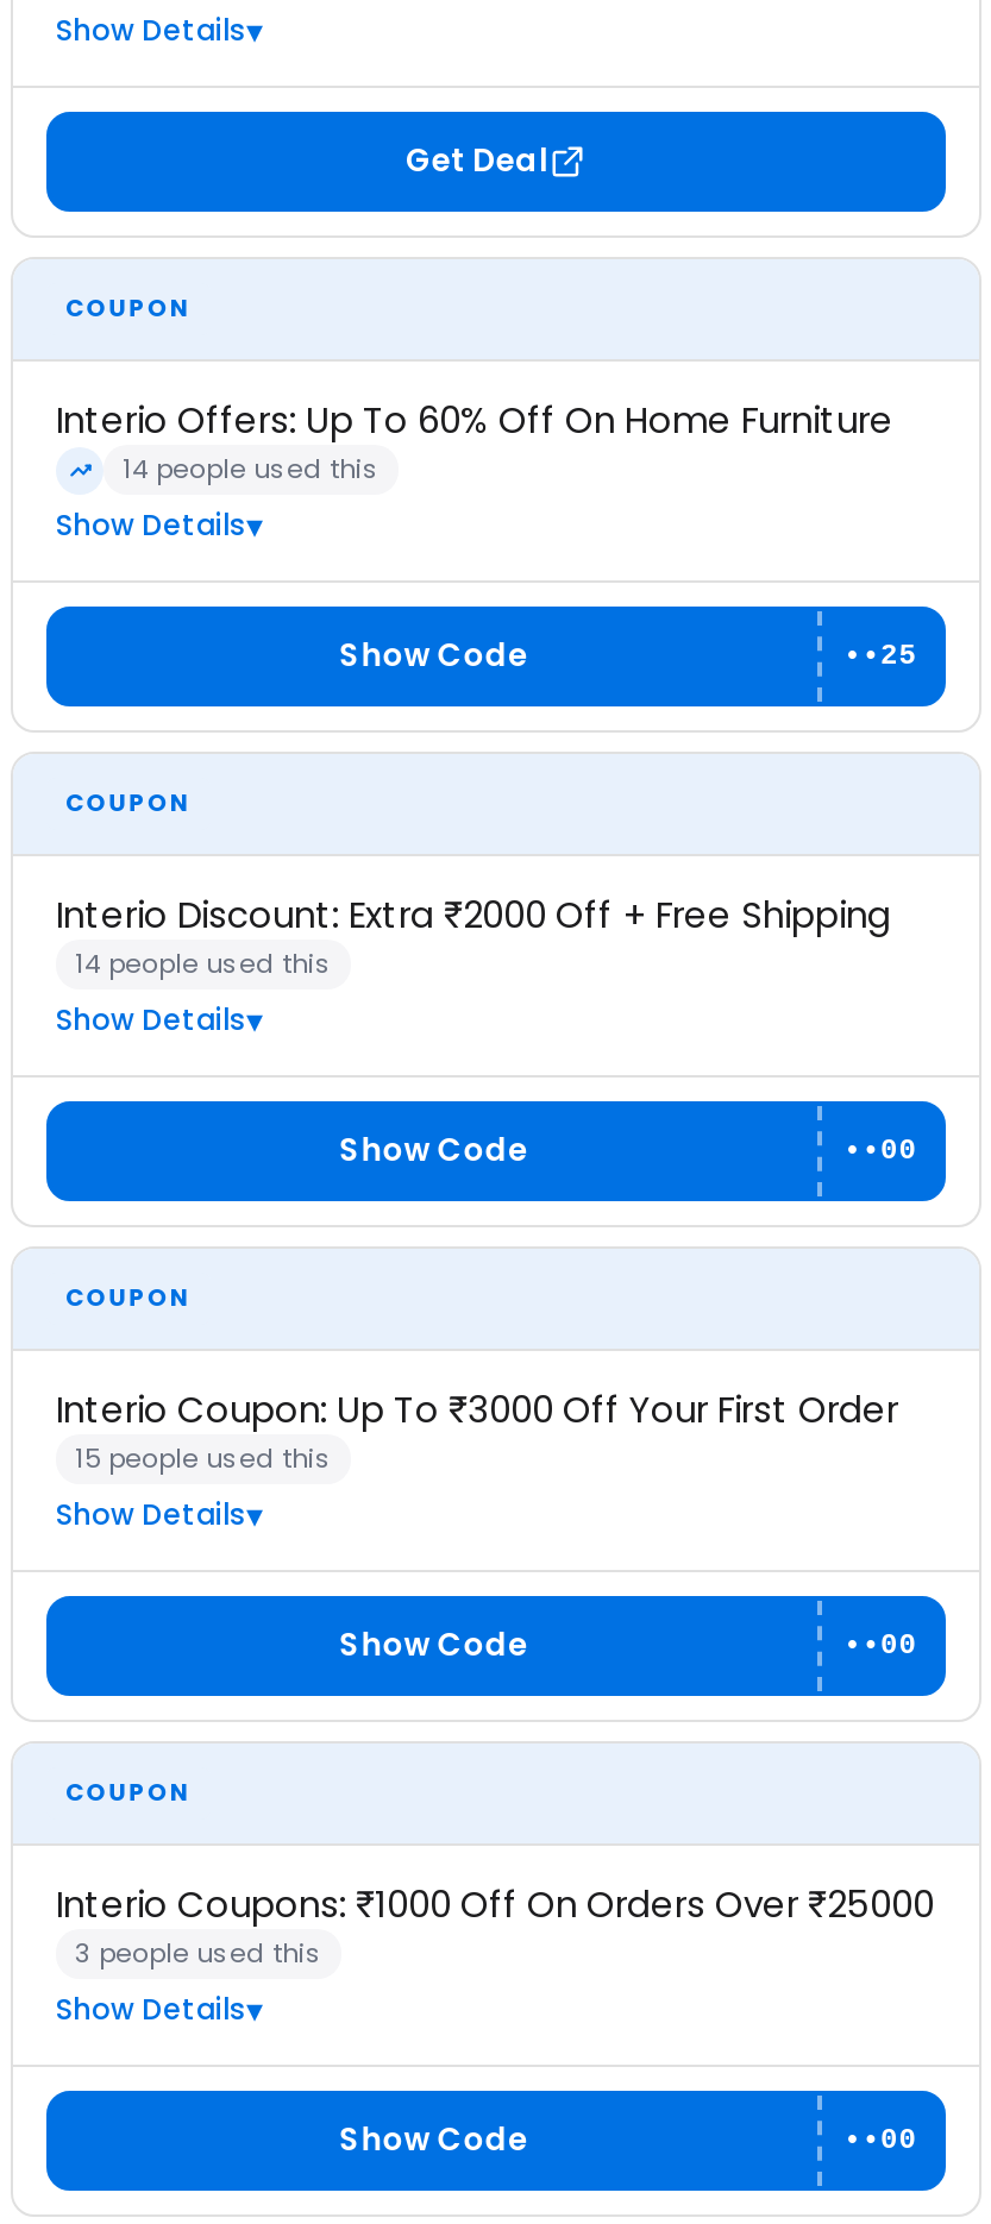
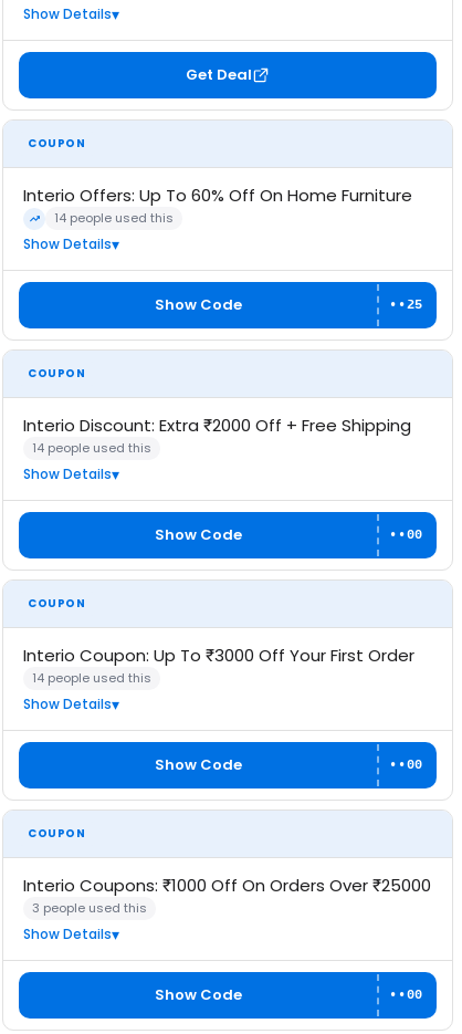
[75,1439,332,1477] 15 people used this -> [32,669,151,687] 14 people used this

